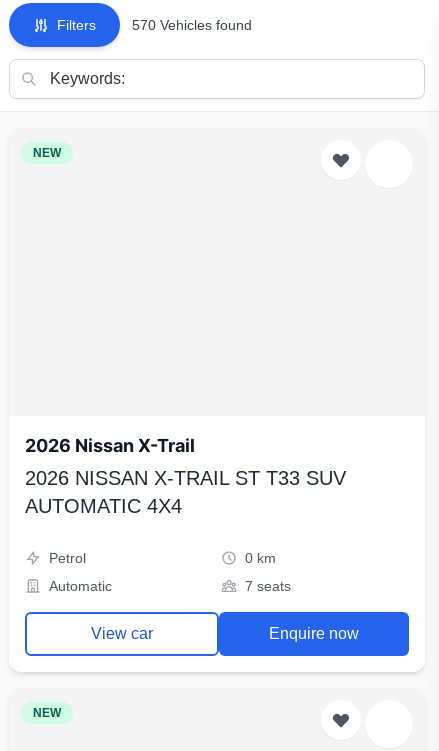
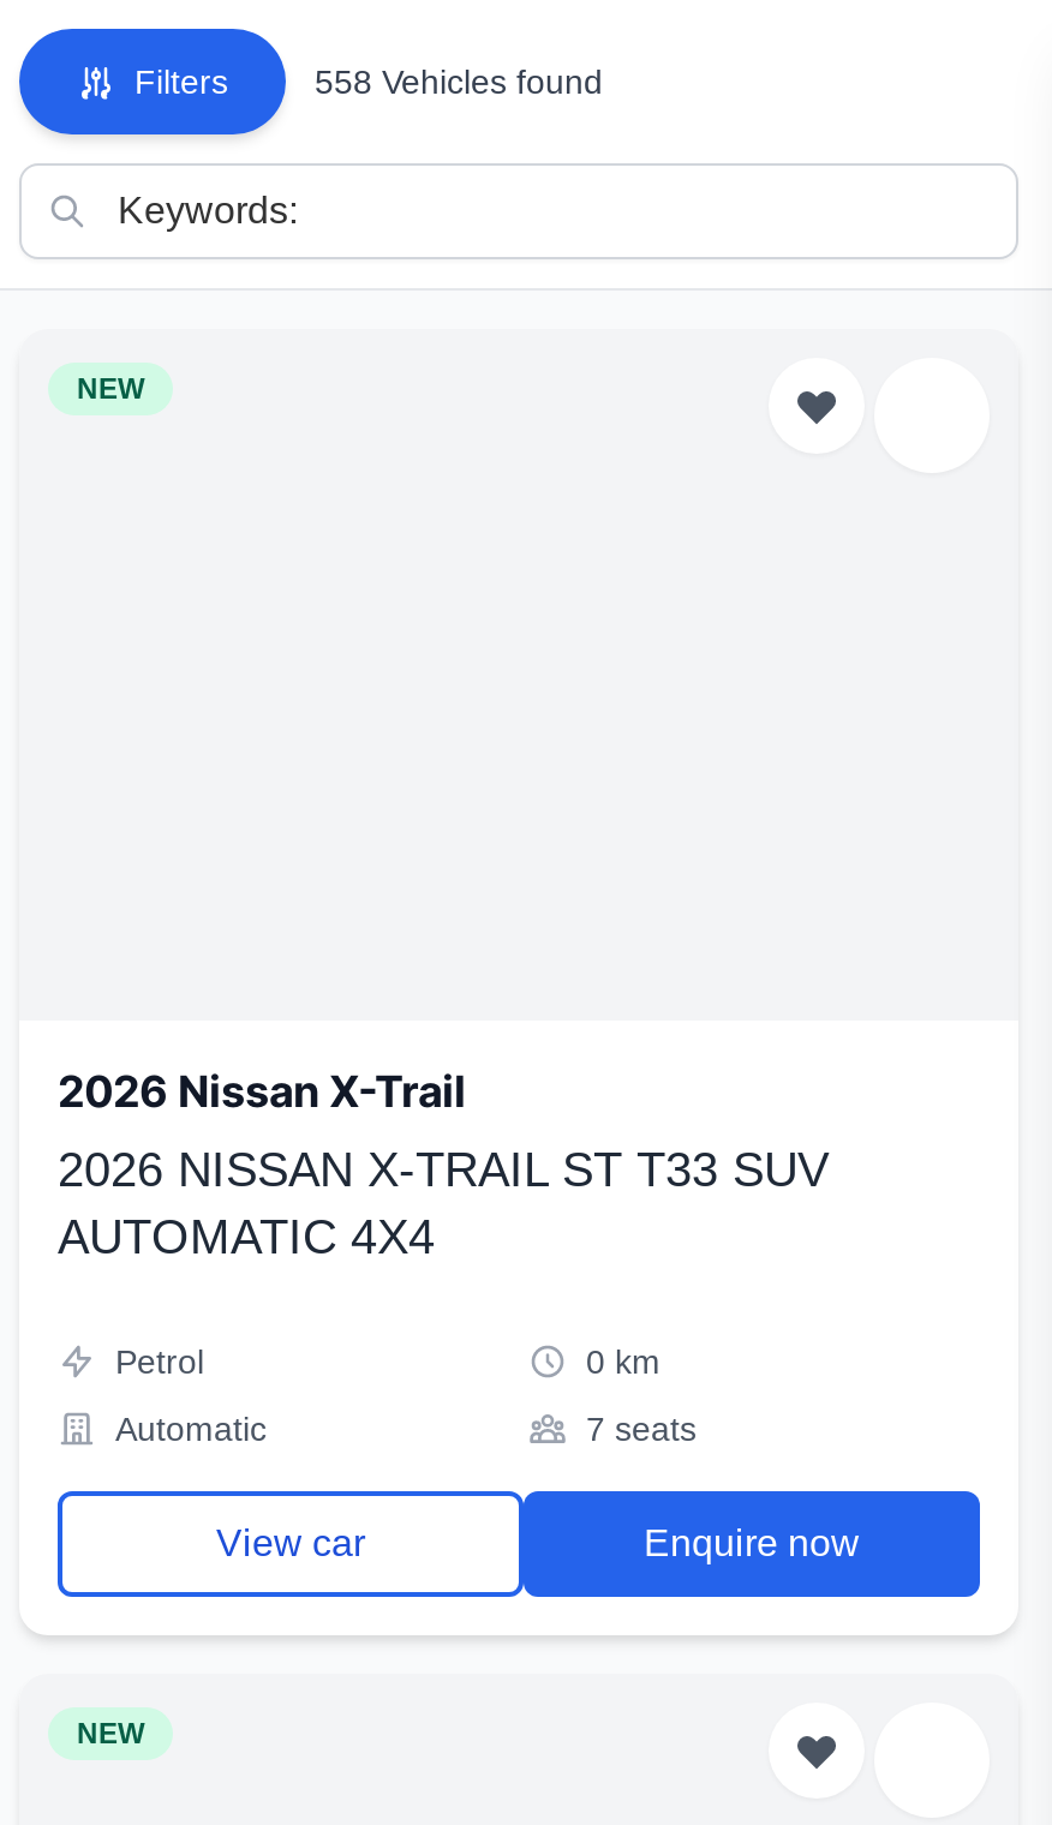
[132,17,252,33] 570 Vehicles found -> [315,62,603,101] 558 Vehicles found

